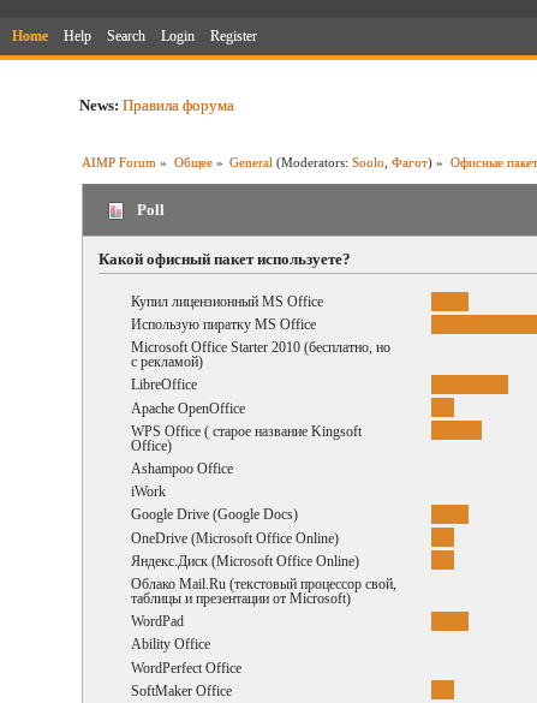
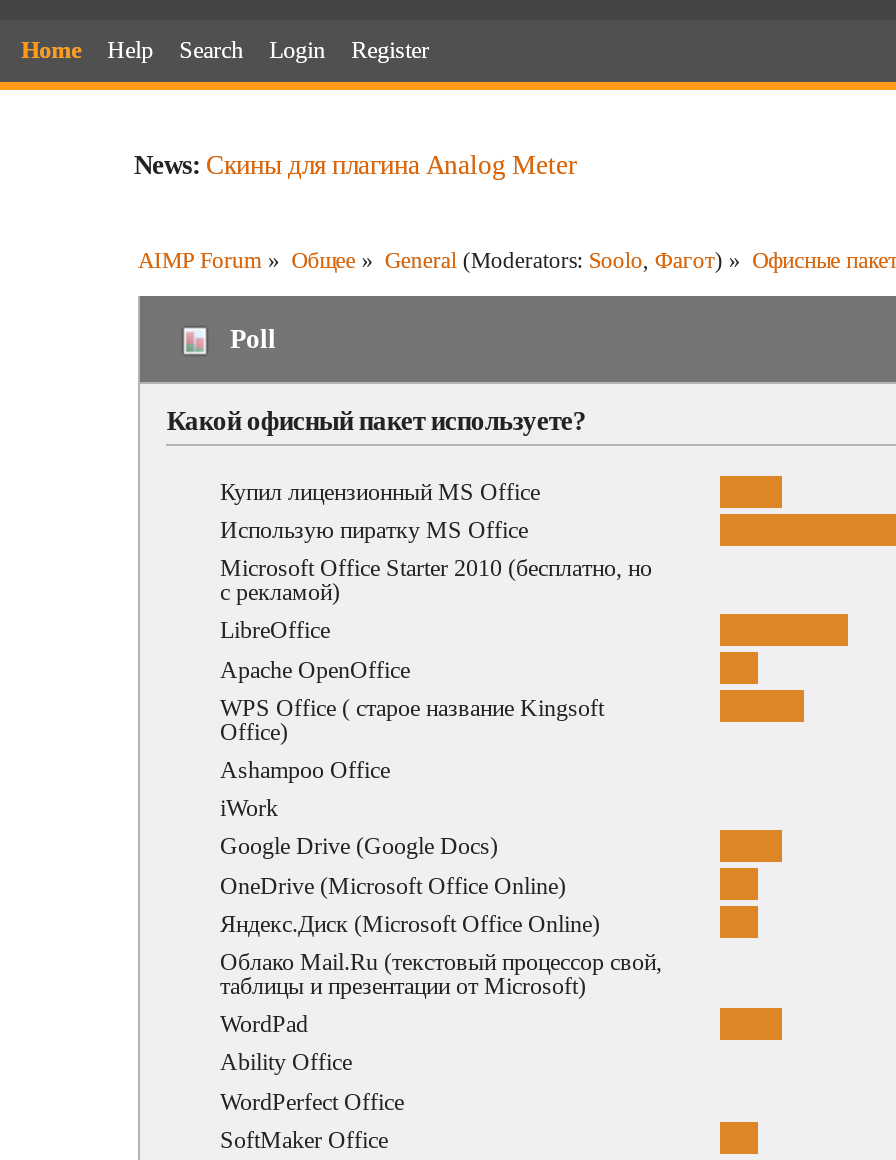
[79,96,234,114] News: Правила форума -> [134,150,576,180] News: Скины для плагина Analog Meter

